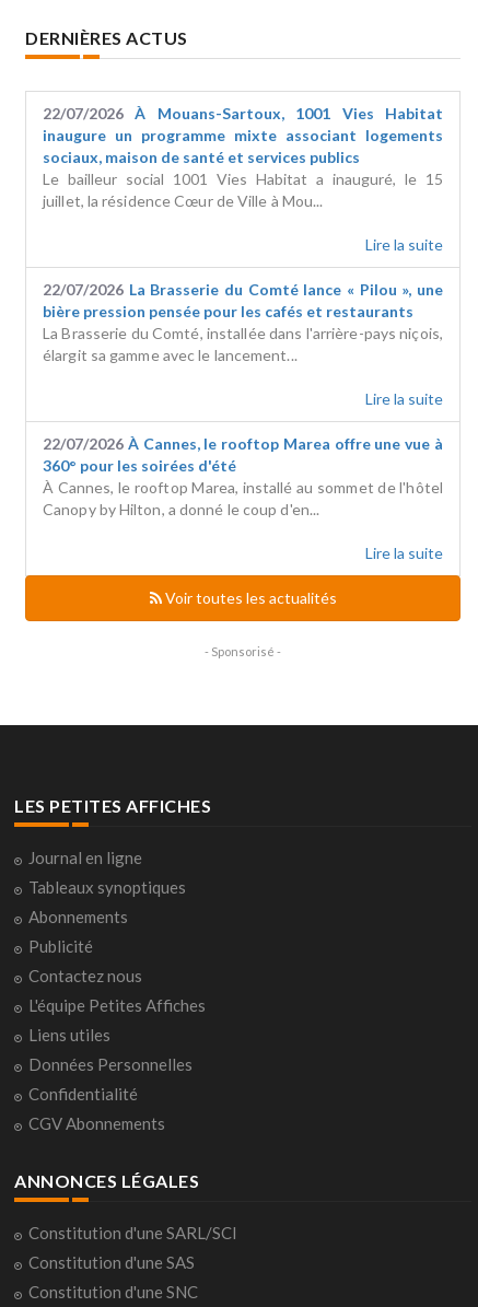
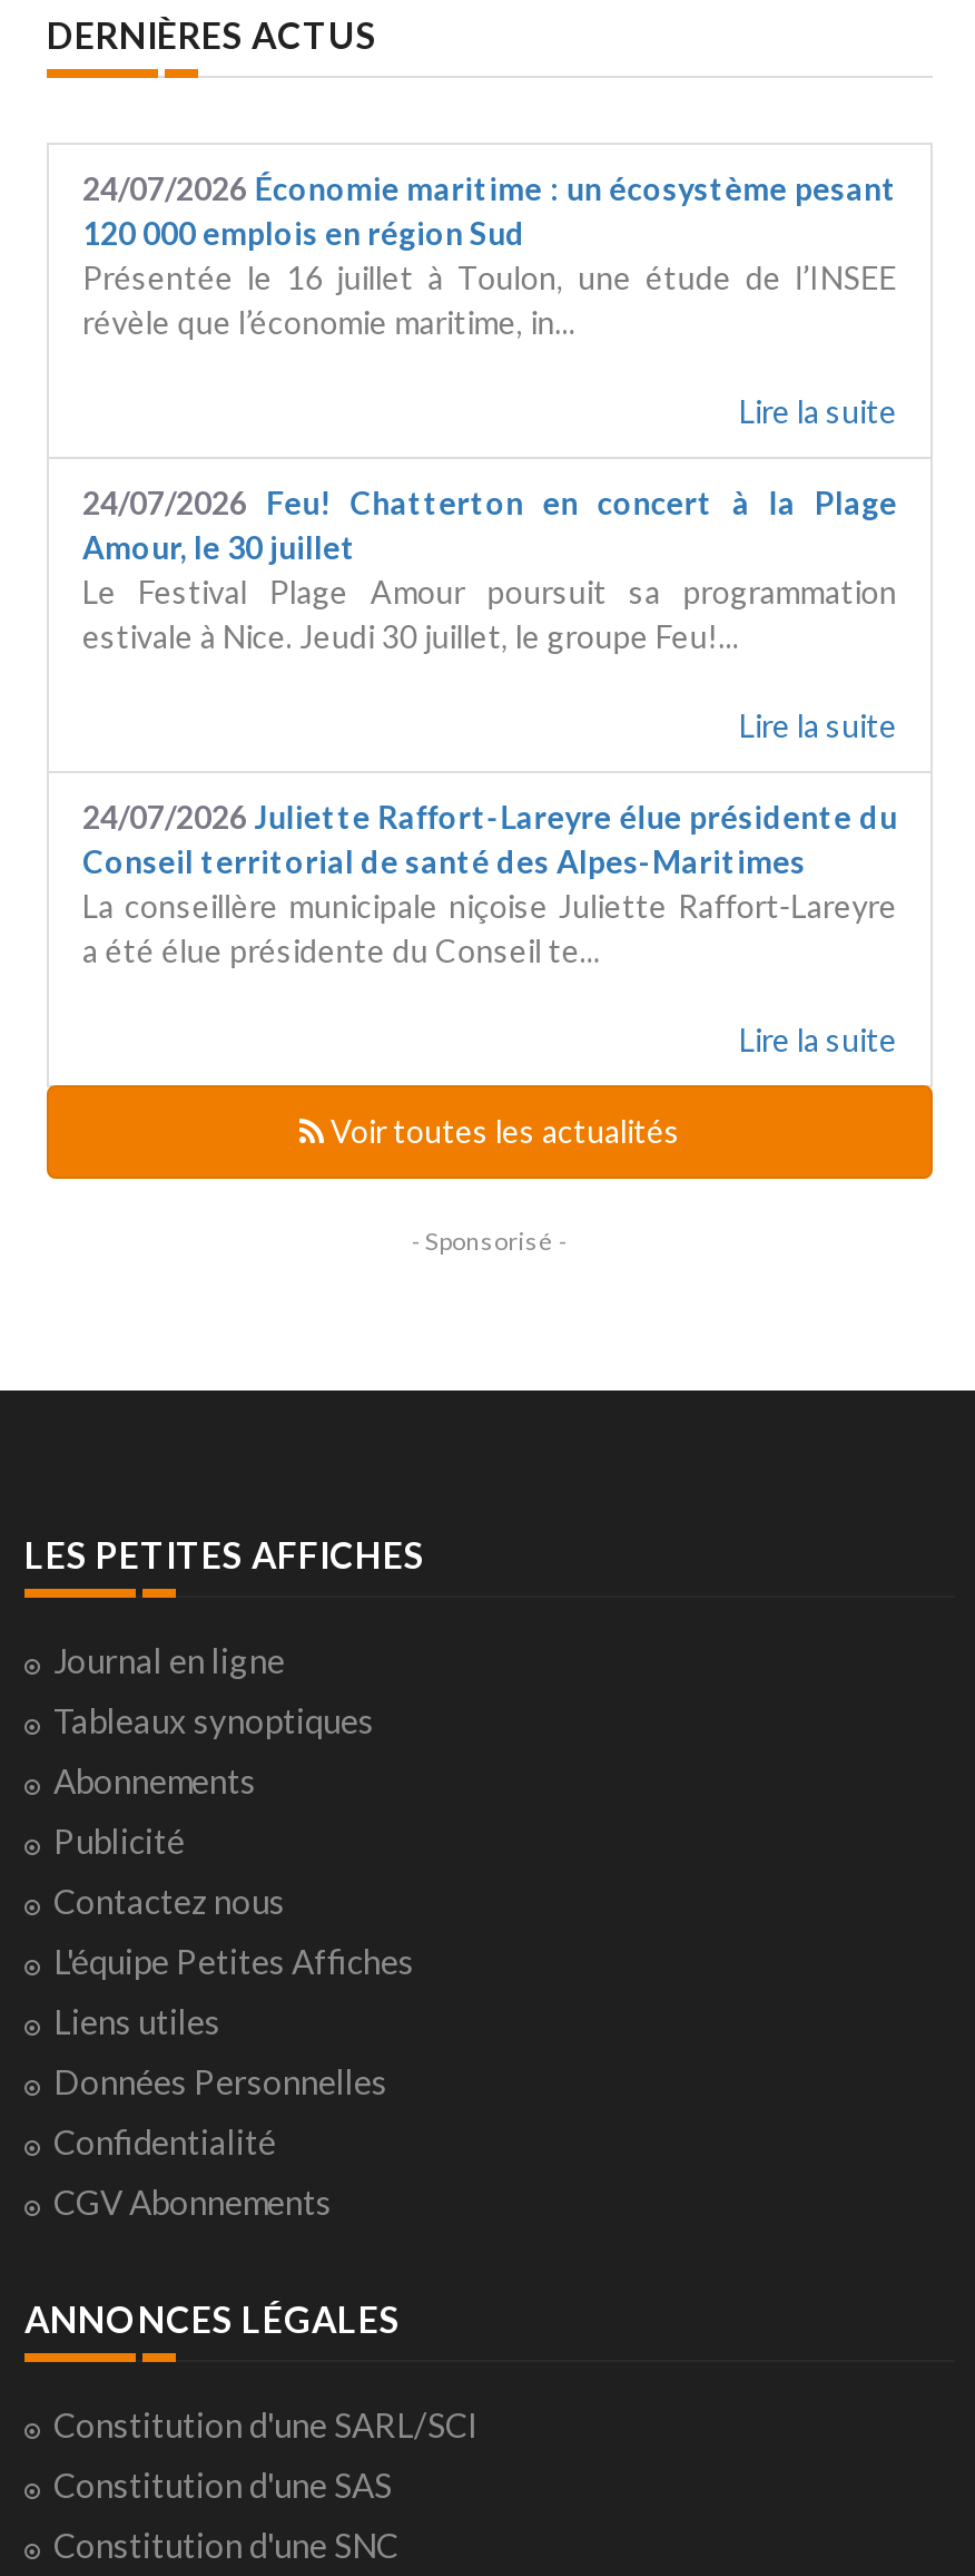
[43,104,443,210] 22/07/2026 | À Mouans-Sartoux, 1001 Vies Habitat | inaugure un programme mixte associant logements | sociaux, maison de santé et services publics | Le bailleur social 1001 Vies Habitat a inauguré, le 15 | juillet, la résidence Cœur de Ville à Mou... -> [82,169,897,341] 24/07/2026 Économie maritime : un écosystème pesant | 120 000 emplois en région Sud | Présentée le 16 juillet à Toulon, une étude de l’INSEE | révèle que l’économie maritime, in...
[43,280,443,364] 22/07/2026 La Brasserie du Comté lance « Pilou », une | bière pression pensée pour les cafés et restaurants | La Brasserie du Comté, installée dans l'arrière-pays niçois, | élargit sa gamme avec le lancement... -> [82,484,897,655] 24/07/2026 Feu! Chatterton en concert à la Plage | Amour, le 30 juillet | Le Festival Plage Amour poursuit sa programmation | estivale à Nice. Jeudi 30 juillet, le groupe Feu!...
[43,434,443,518] 22/07/2026 À Cannes, le rooftop Marea offre une vue à | 360° pour les soirées d'été | À Cannes, le rooftop Marea, installé au sommet de l'hôtel | Canopy by Hilton, a donné le coup d'en... -> [82,798,897,969] 24/07/2026 Juliette Raffort-Lareyre élue présidente du | Conseil territorial de santé des Alpes-Maritimes | La conseillère municipale niçoise Juliette Raffort-Lareyre | a été élue présidente du Conseil te...

